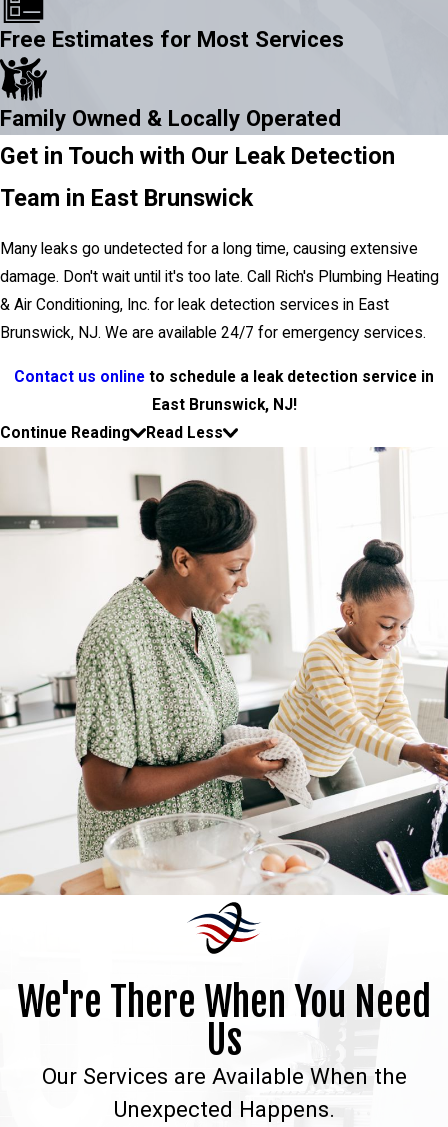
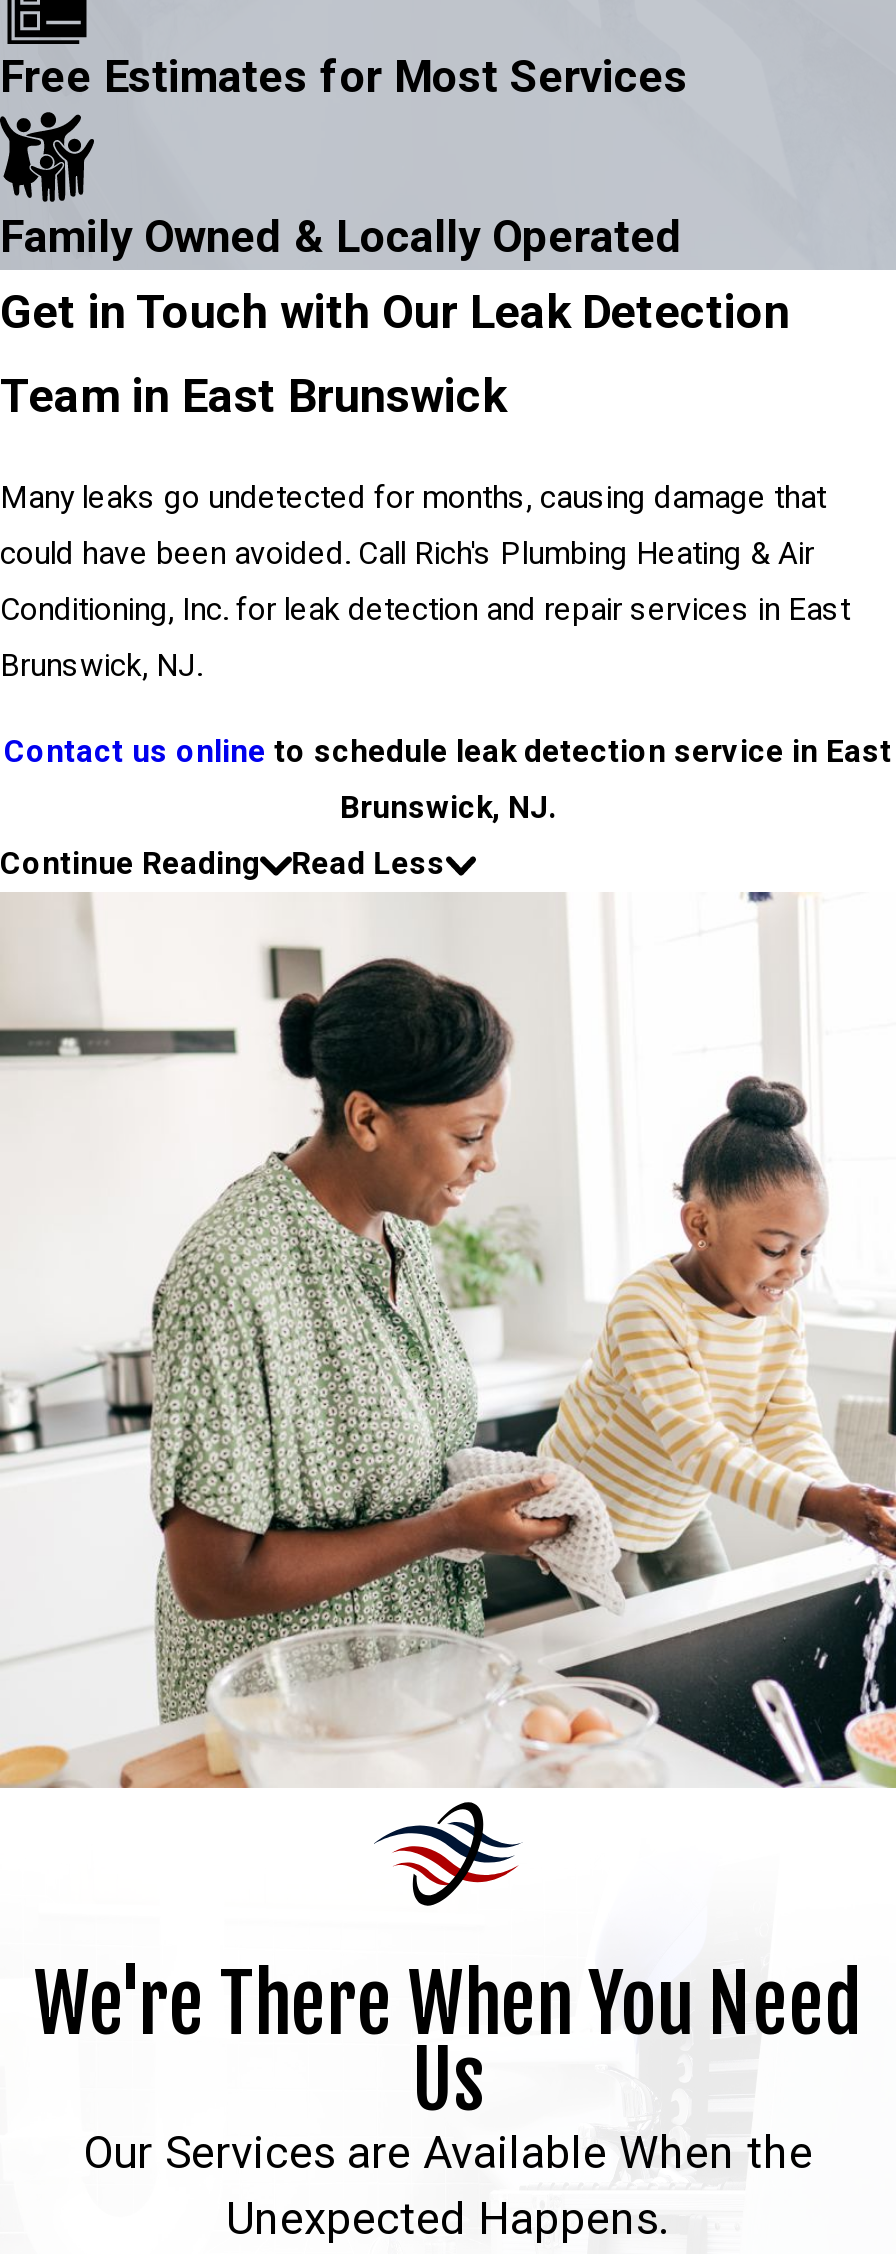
[0,240,418,258] Many leaks go undetected for a long time, causing extensive -> [0,480,826,516] Many leaks go undetected for months, causing damage that
[0,268,439,286] damage. Don't wait until it's too late. Call Rich's Plumbing Heating -> [0,536,814,572] could have been avoided. Call Rich's Plumbing Heating & Air
[0,296,389,314] & Air Conditioning, Inc. for leak detection services in East -> [0,592,850,628] Conditioning, Inc. for leak detection and repair services in East
[0,324,426,342] Brunswick, NJ. We are available 24/7 for emergency services. -> [0,648,202,684] Brunswick, NJ.
[14,367,434,385] Contact us online to schedule a leak detection service in -> [4,735,892,771] Contact us online to schedule leak detection service in East
[151,395,296,413] East Brunswick, NJ! -> [340,791,556,827] Brunswick, NJ.

